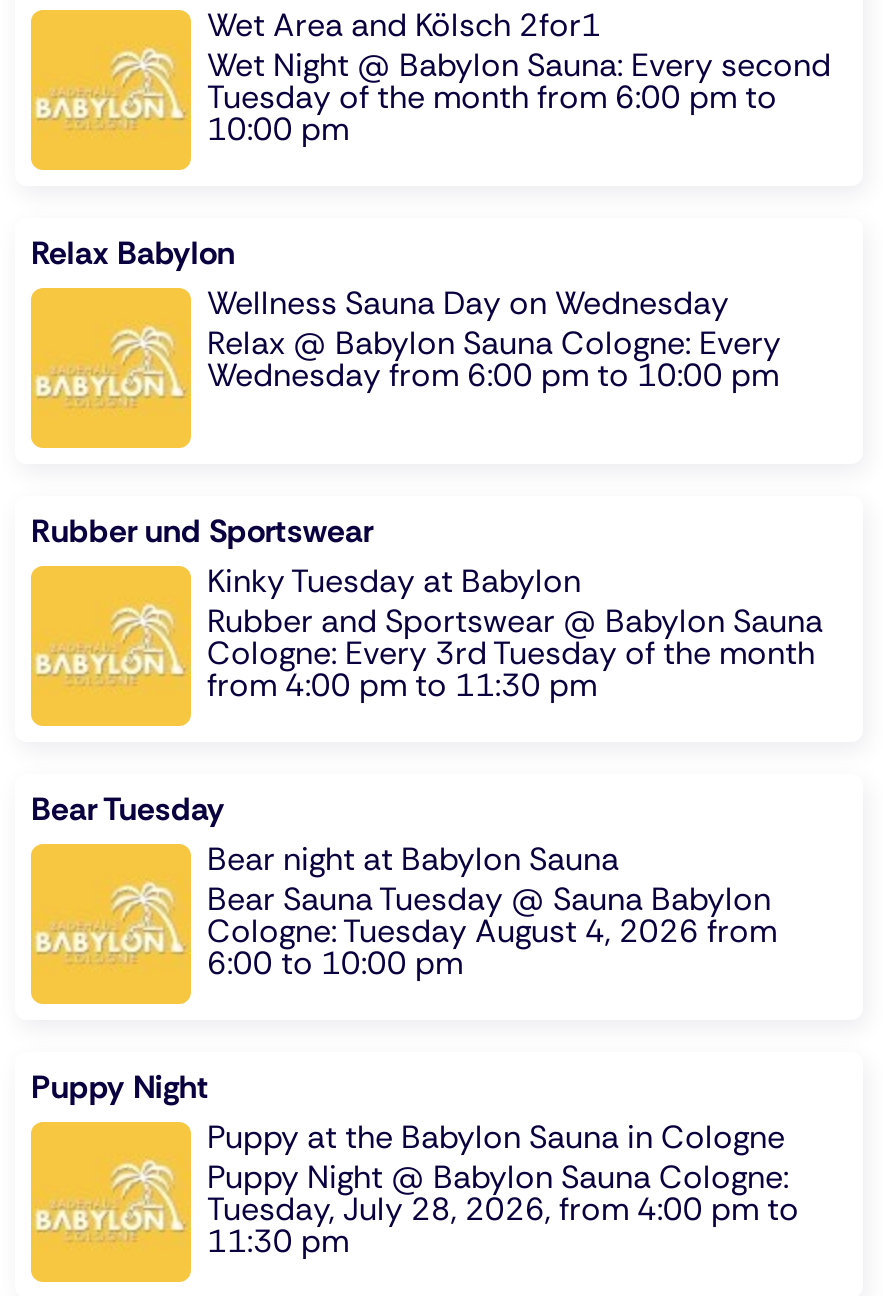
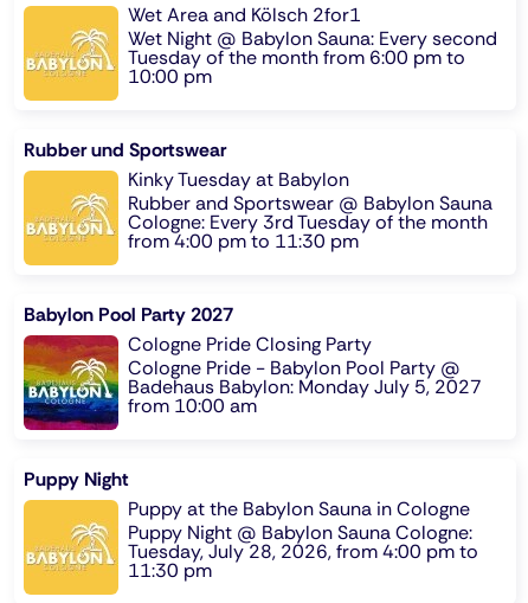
[31,233,781,397] Relax Babylon | Wellness Sauna Day on Wednesday | Relax @ Babylon Sauna Cologne: Every | Wednesday from 6:00 pm to 10:00 pm -> none
[29,789,777,1006] [image] | Bear Tuesday | Bear night at Babylon Sauna | Bear Sauna Tuesday @ Sauna Babylon | Cologne: Tuesday August 4, 2026 from | 6:00 to 10:00 pm -> [22,302,482,431] [image] | Babylon Pool Party 2027 | Cologne Pride Closing Party | Cologne Pride - Babylon Pool Party @ | Badehaus Babylon: Monday July 5, 2027 | from 10:00 am

